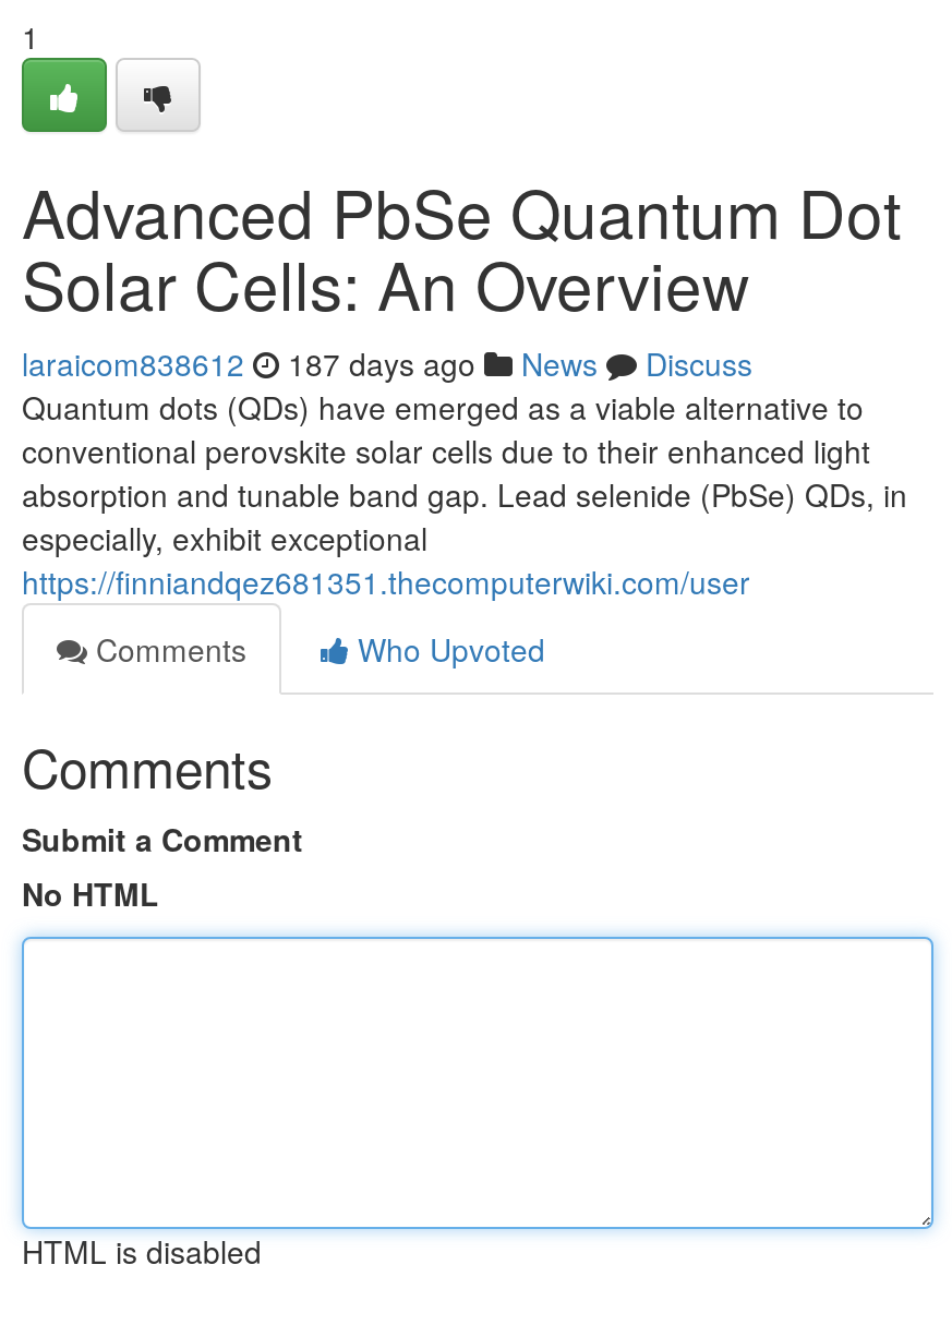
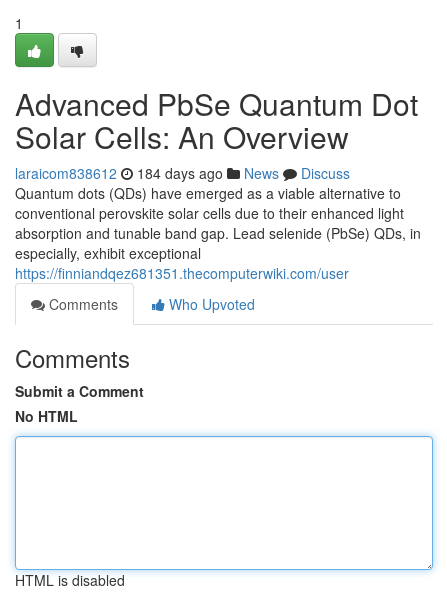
[22,341,752,385] laraicom838612 187 days ago News Discuss -> [15,163,350,183] laraicom838612 184 days ago News Discuss

